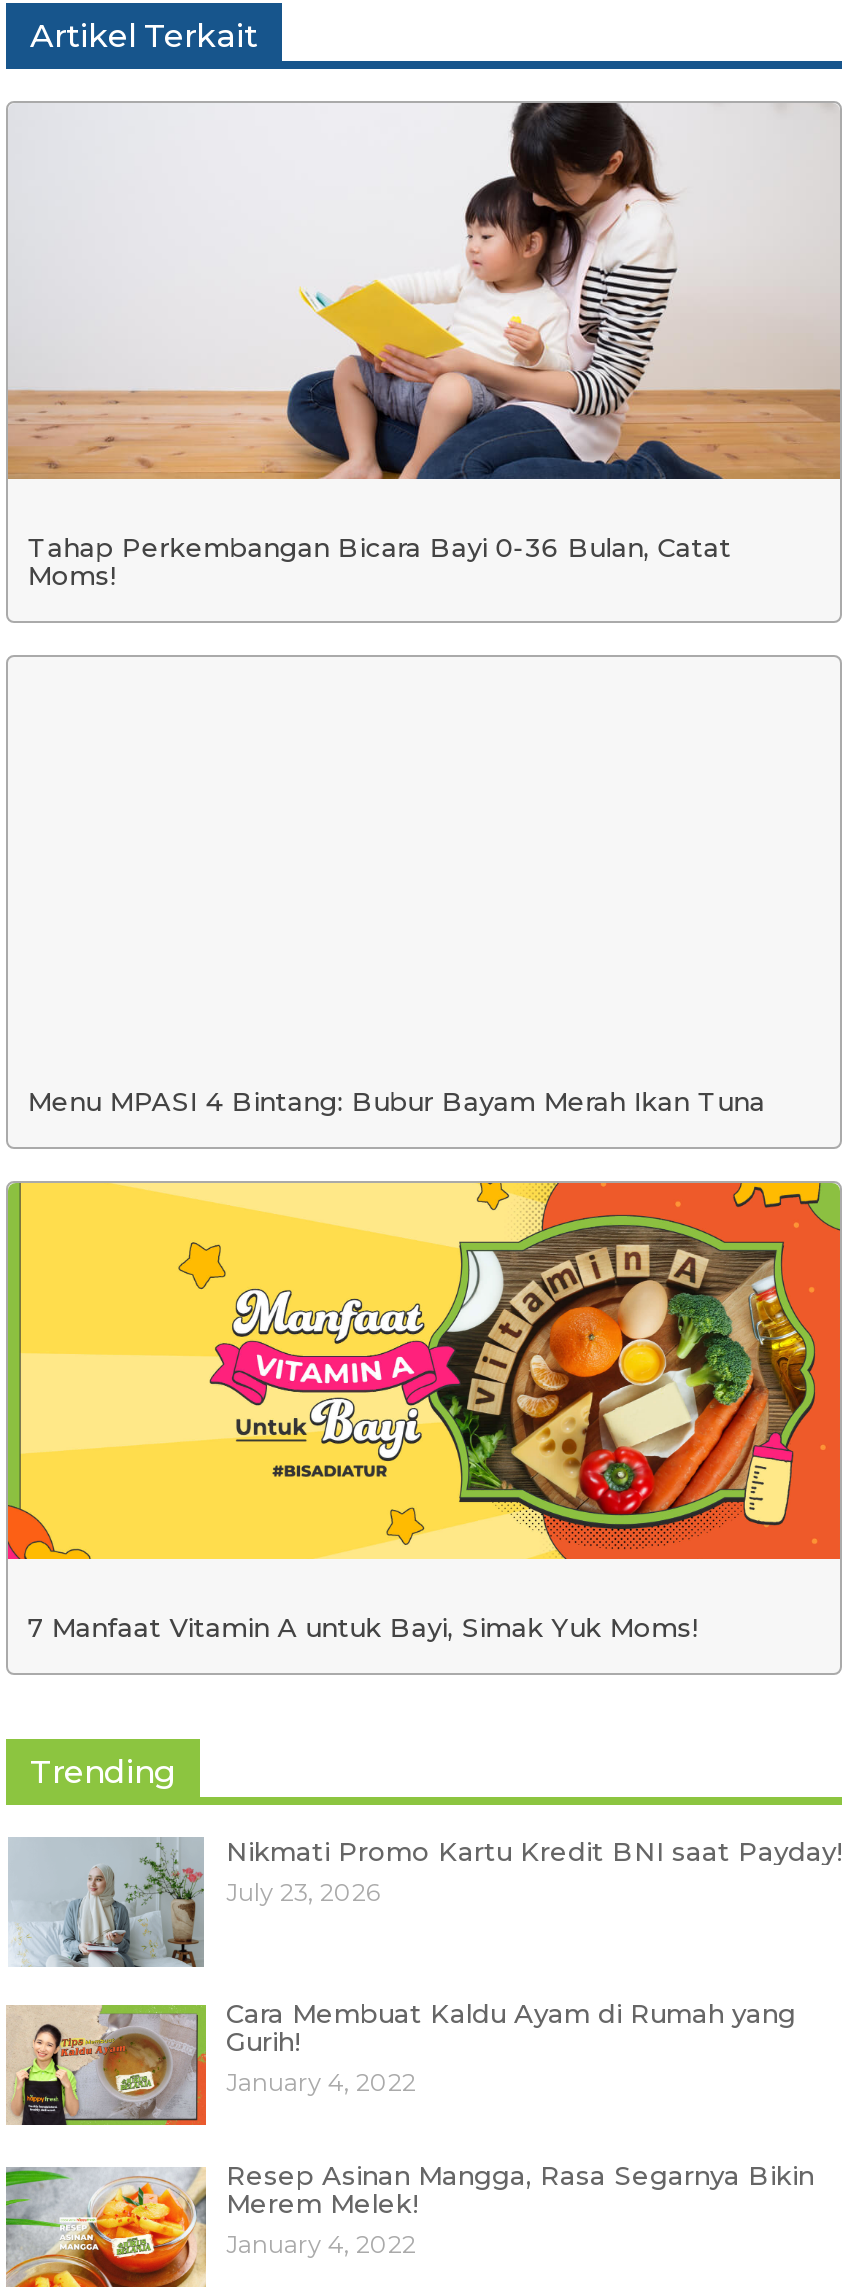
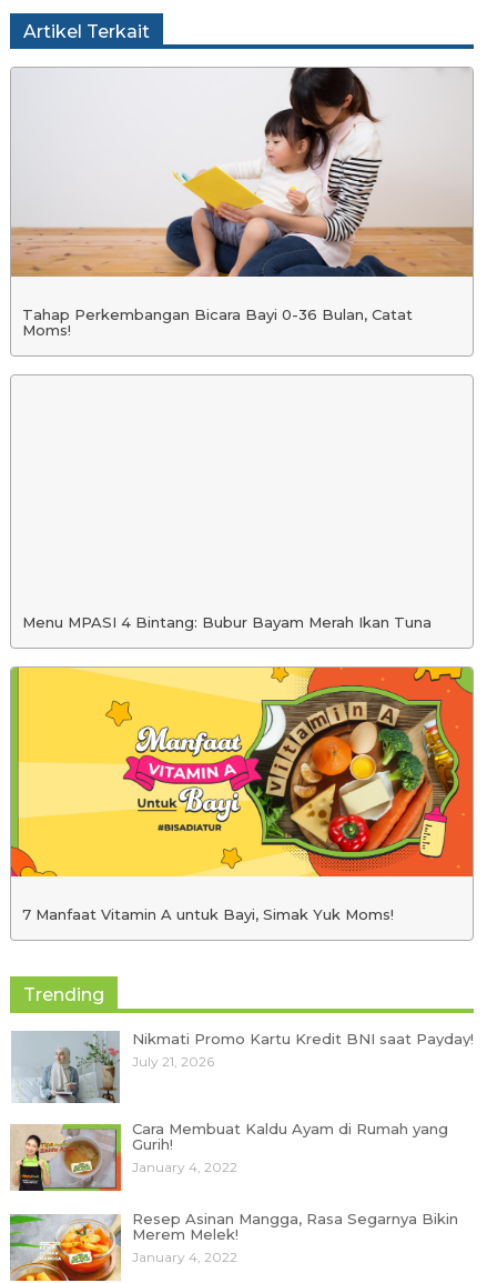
[226,1877,380,1907] July 23, 2026 -> [132,1053,214,1070] July 21, 2026

